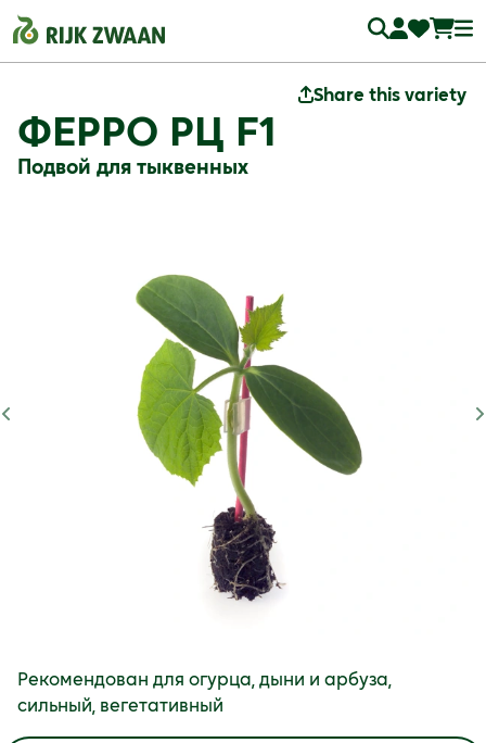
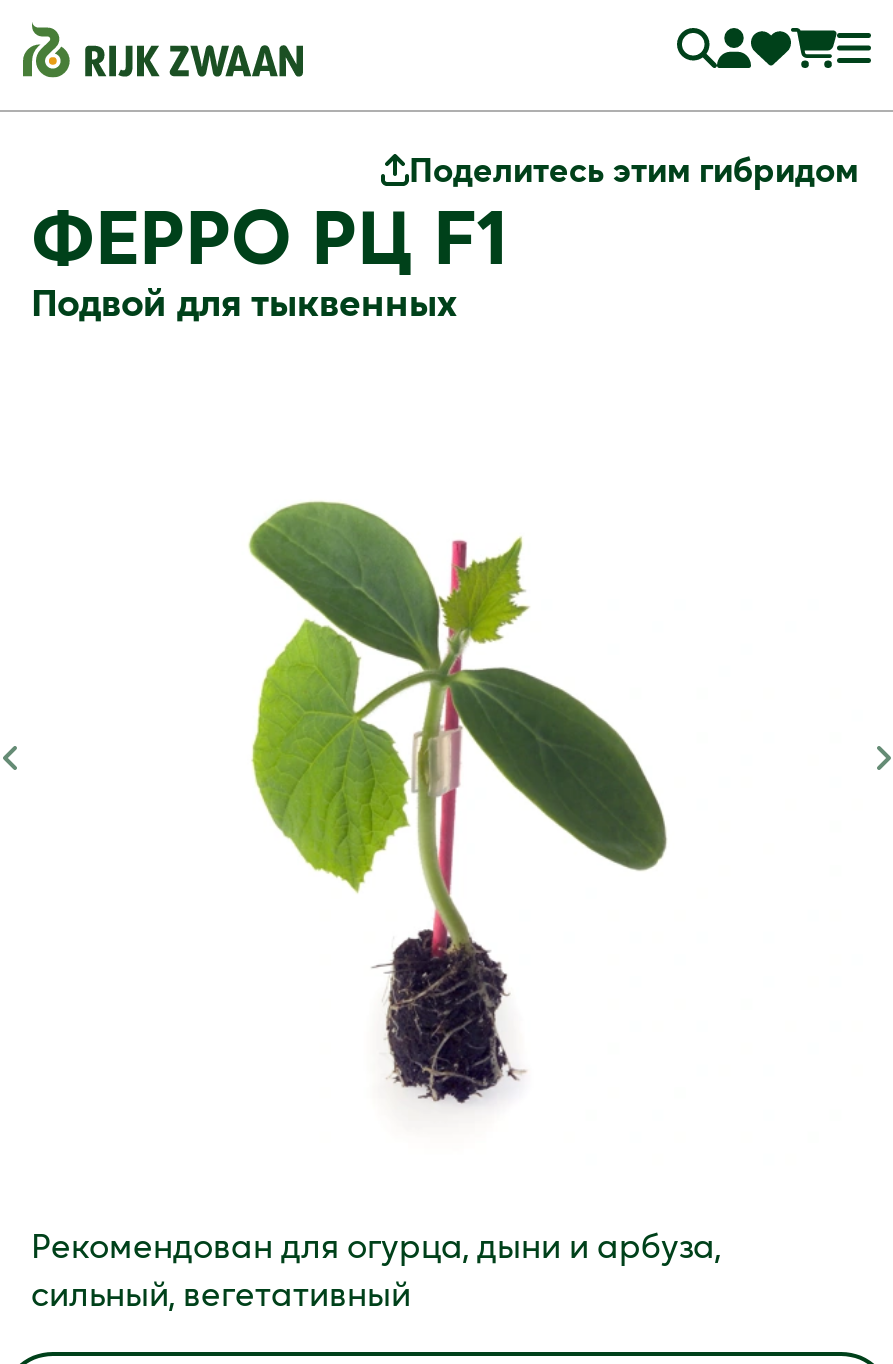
[314,87,466,104] Share this variety -> [409,156,859,188] Поделитесь этим гибридом

